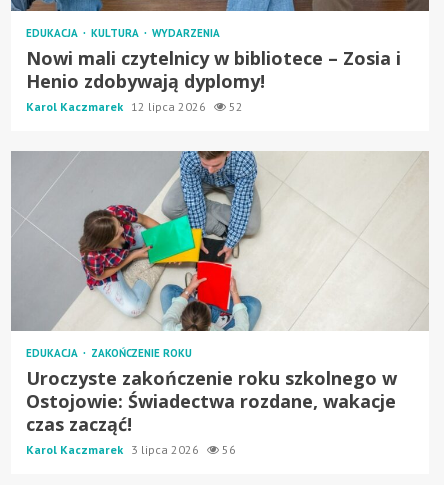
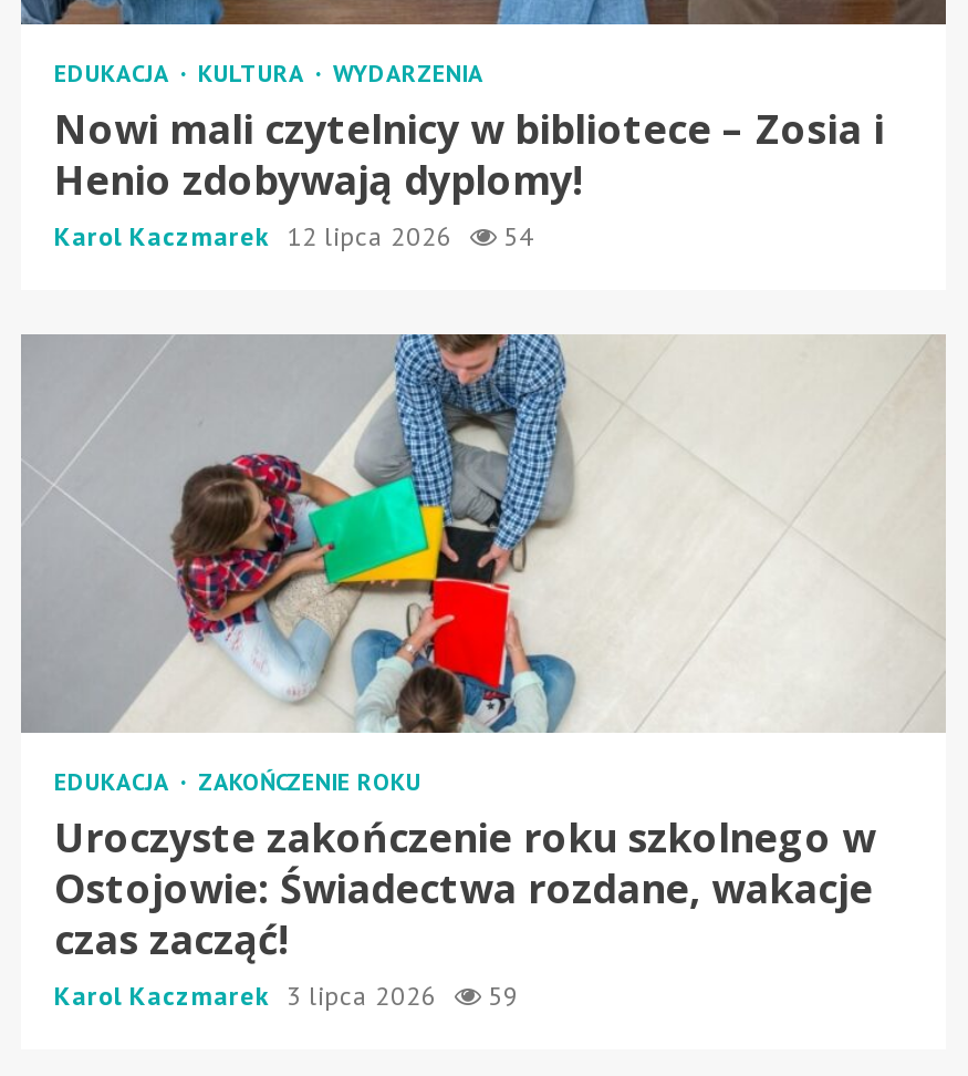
[26,99,243,114] Karol Kaczmarek 12 lipca 2026 52 -> [54,220,534,253] Karol Kaczmarek 12 lipca 2026 54
[26,442,236,457] Karol Kaczmarek 3 lipca 2026 56 -> [54,979,519,1012] Karol Kaczmarek 3 lipca 2026 59

